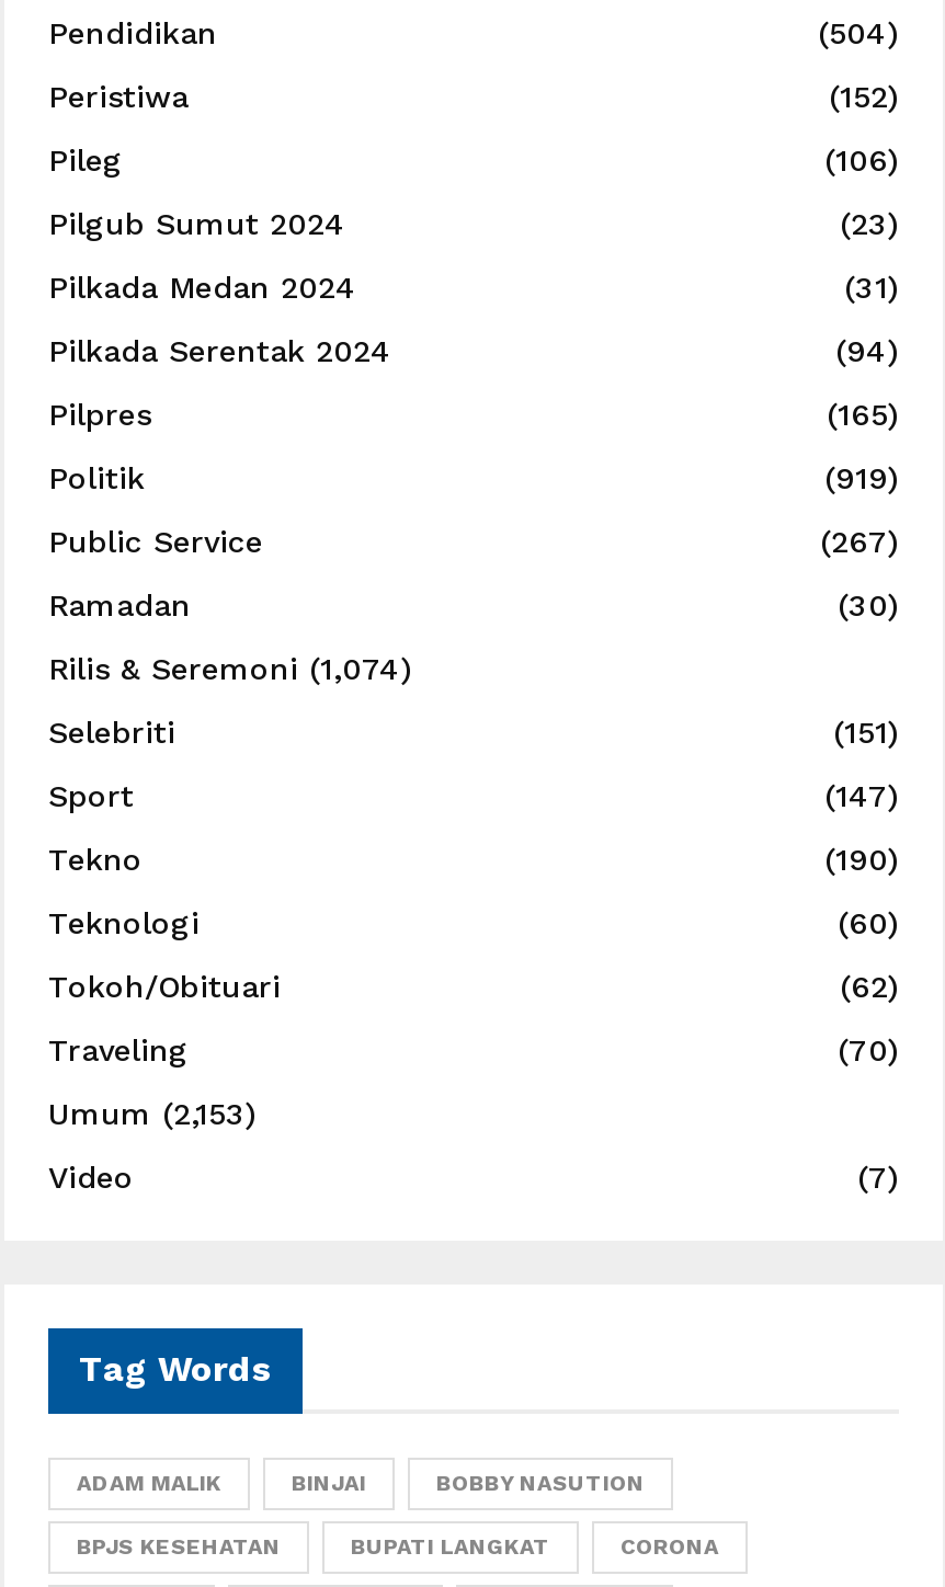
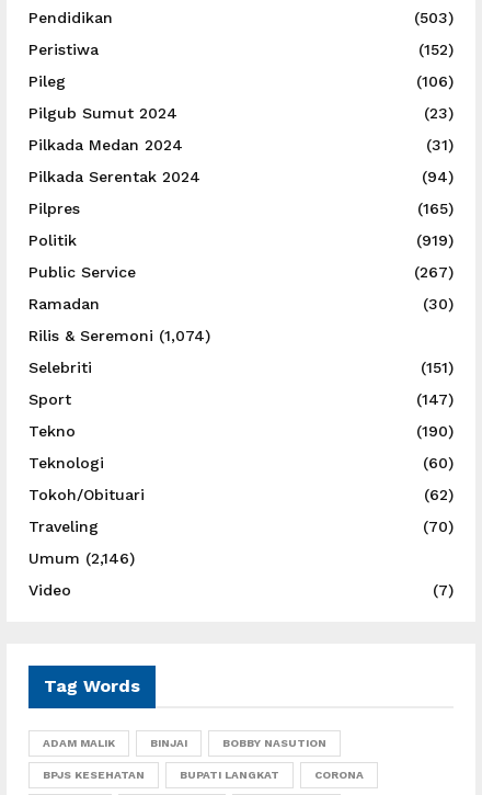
[818,15,899,50] (504) -> [414,8,454,26] (503)
[48,1095,257,1130] Umum (2,153) -> [28,549,135,567] Umum (2,146)

